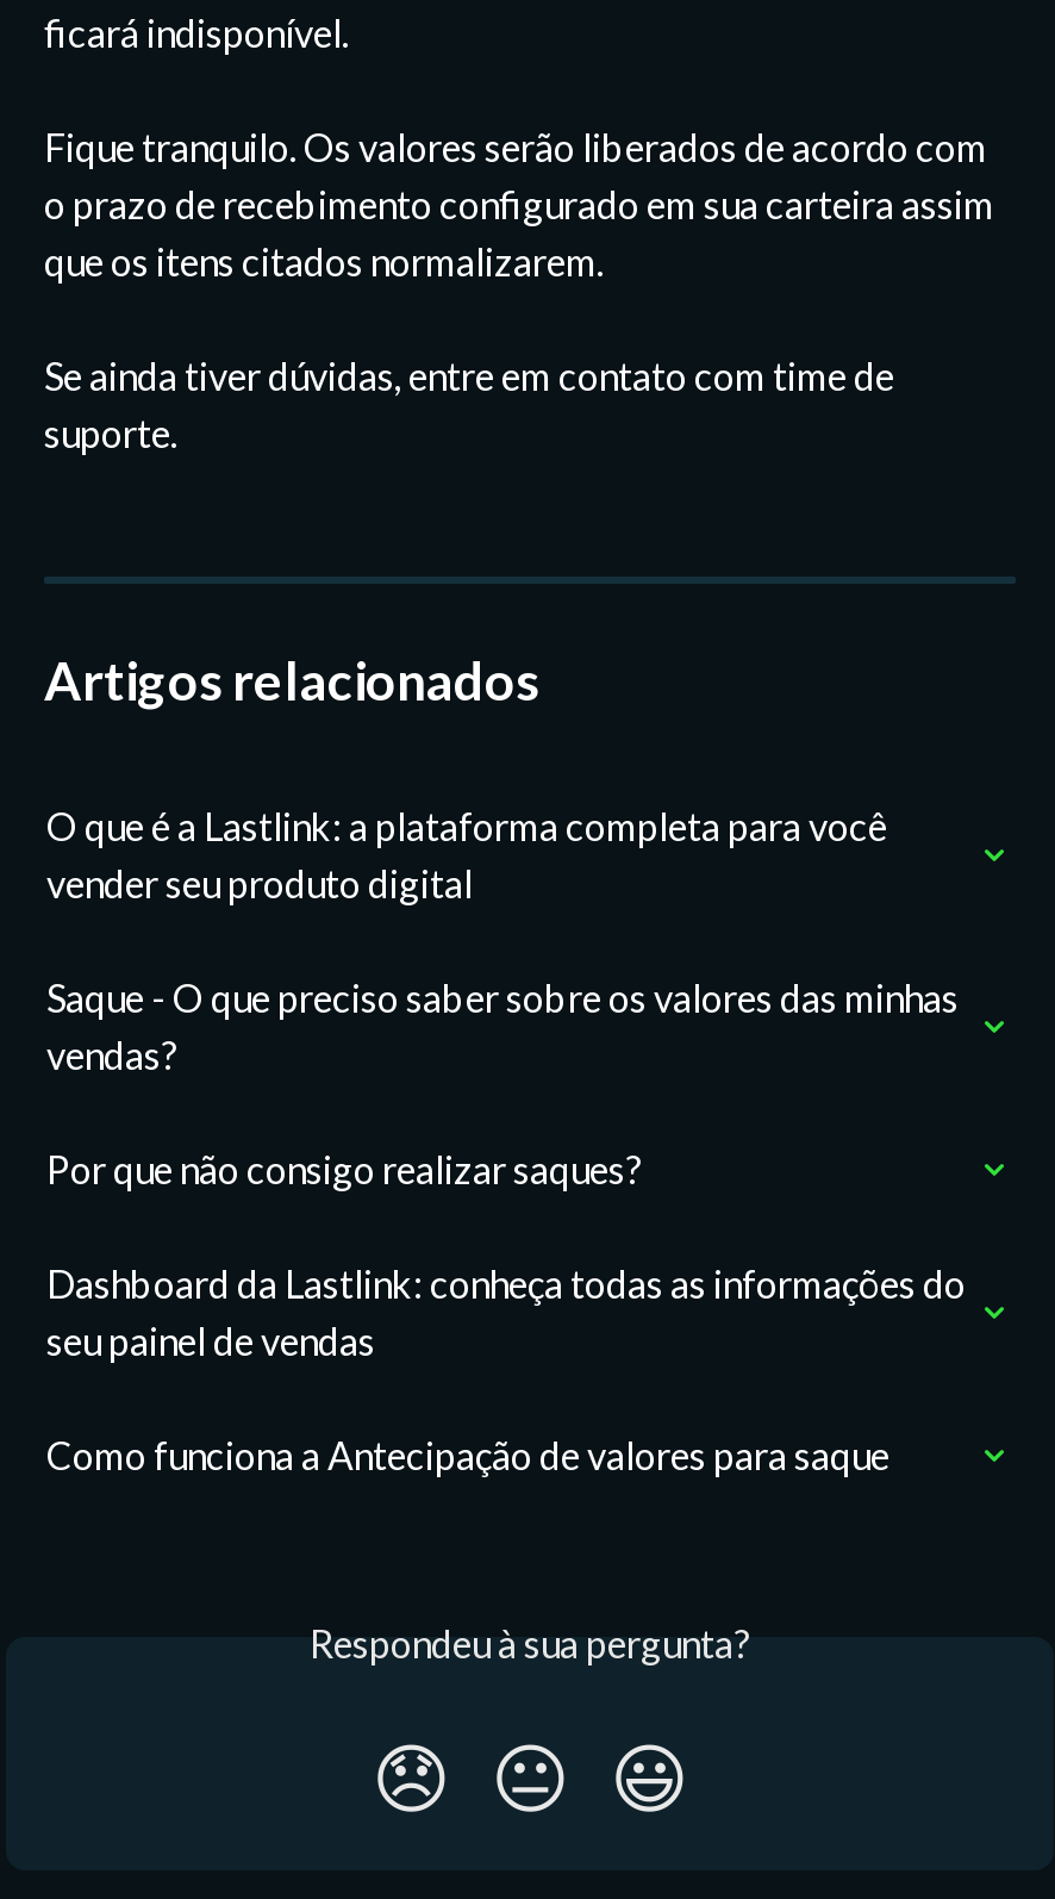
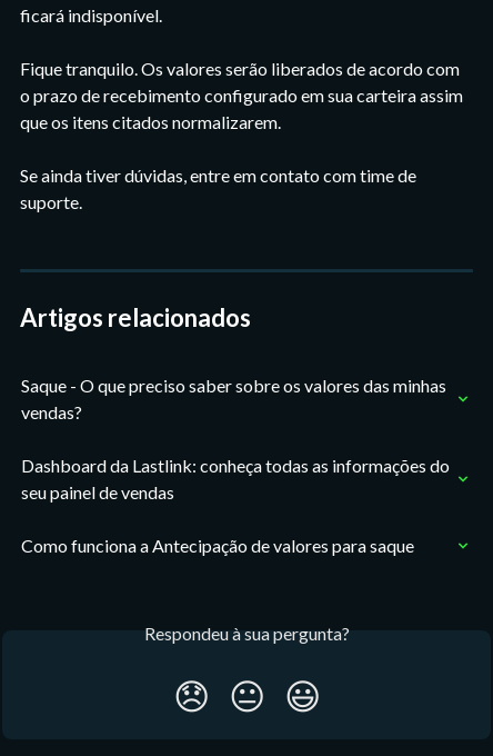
[46,804,894,906] O que é a Lastlink: a plataforma completa para você | vender seu produto digital -> none
[46,1147,642,1192] Por que não consigo realizar saques? -> none

